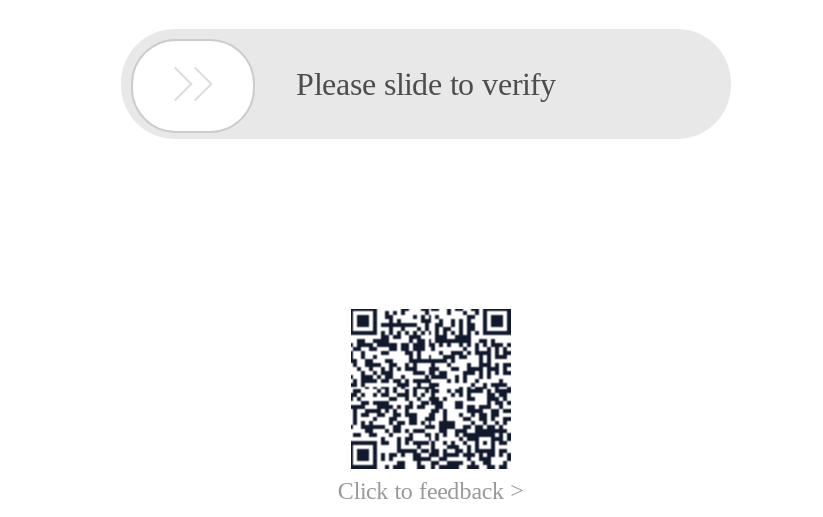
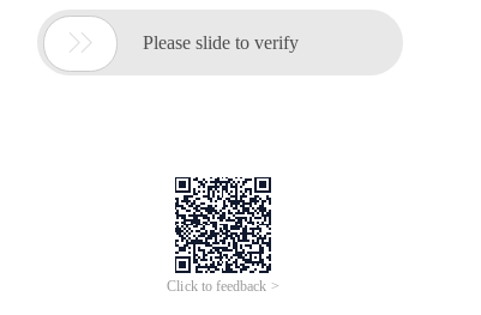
[349,307,513,471] [image] -> [174,177,272,274] [image]

